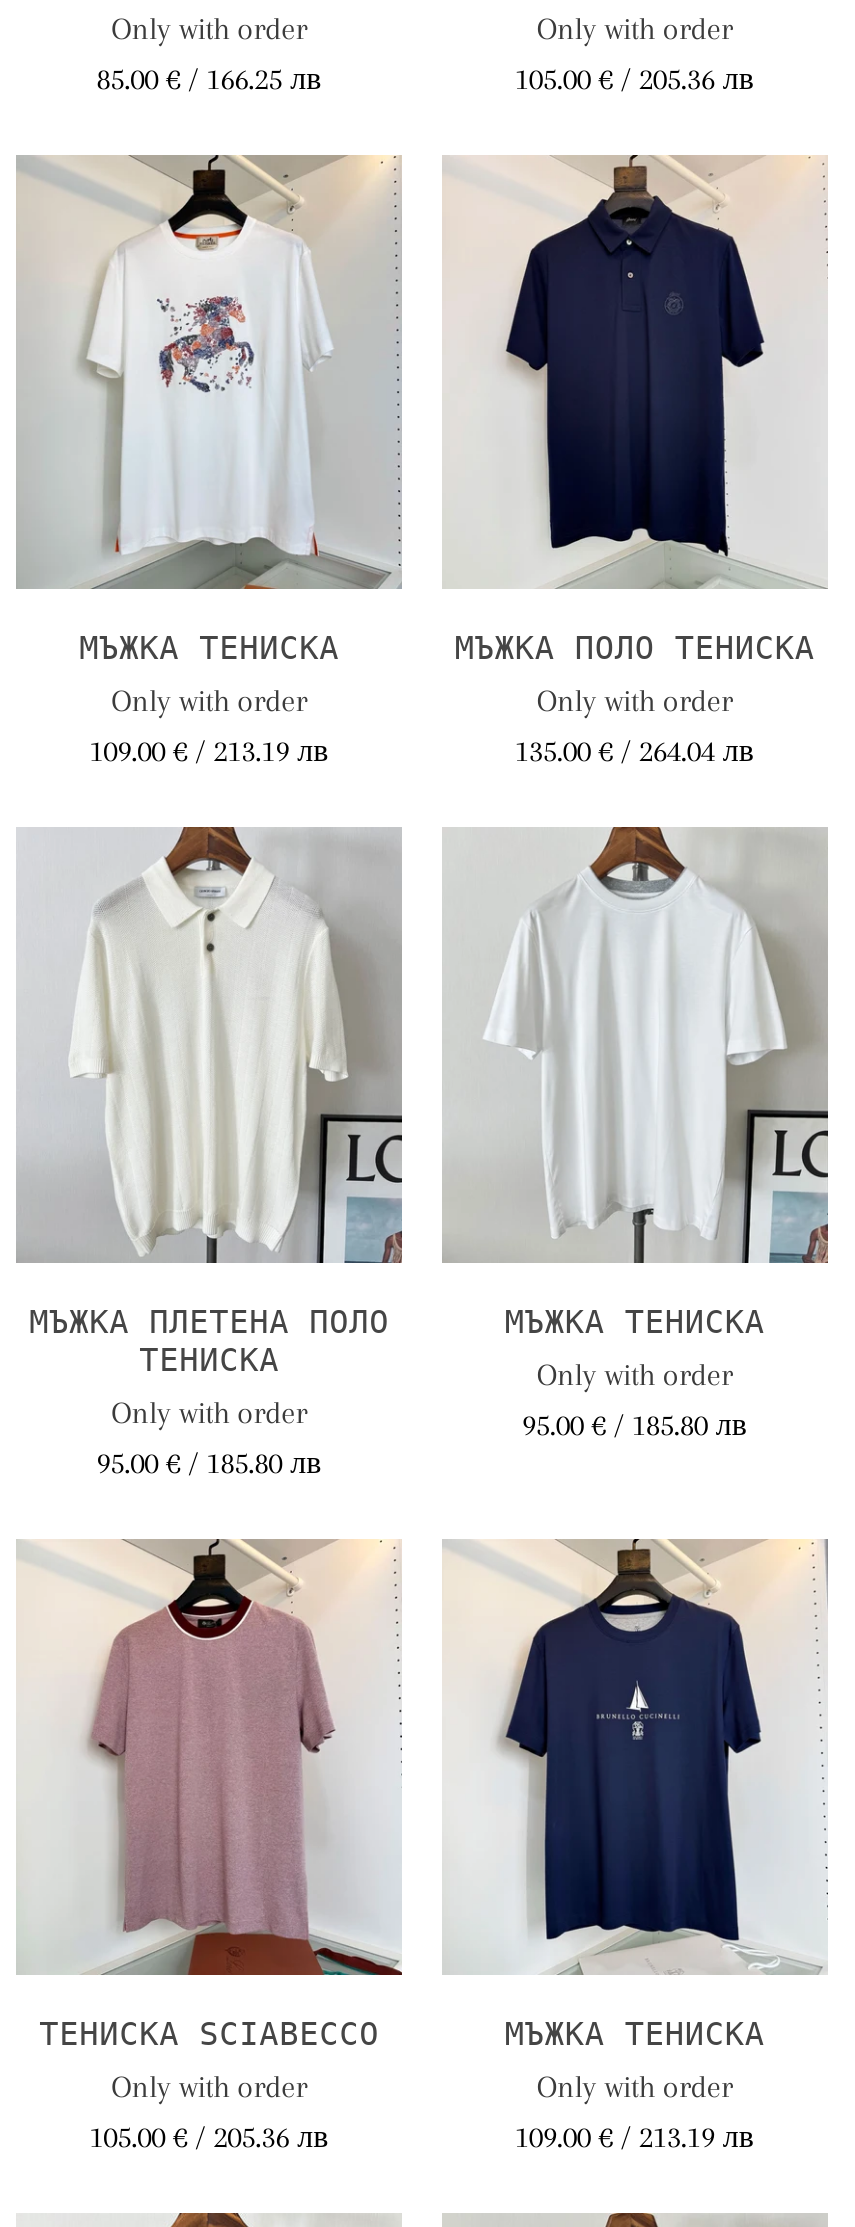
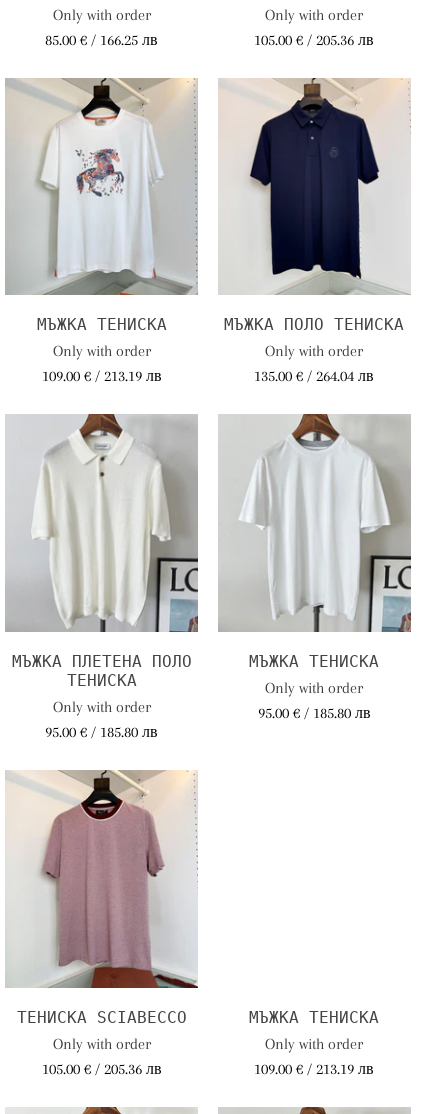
[442,1537,830,1977] [image] -> none

